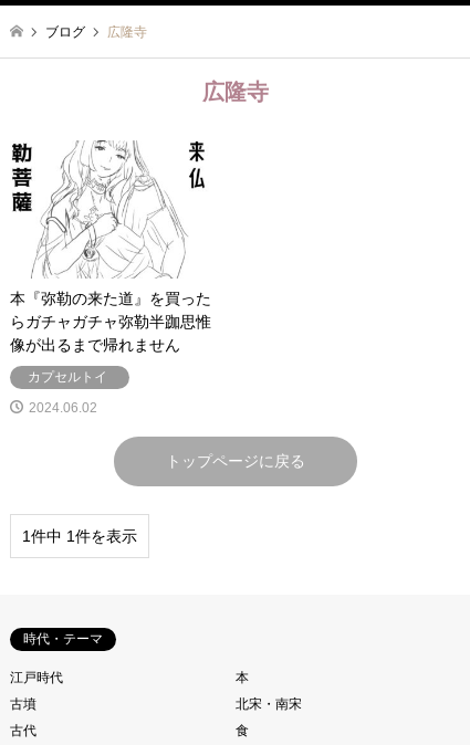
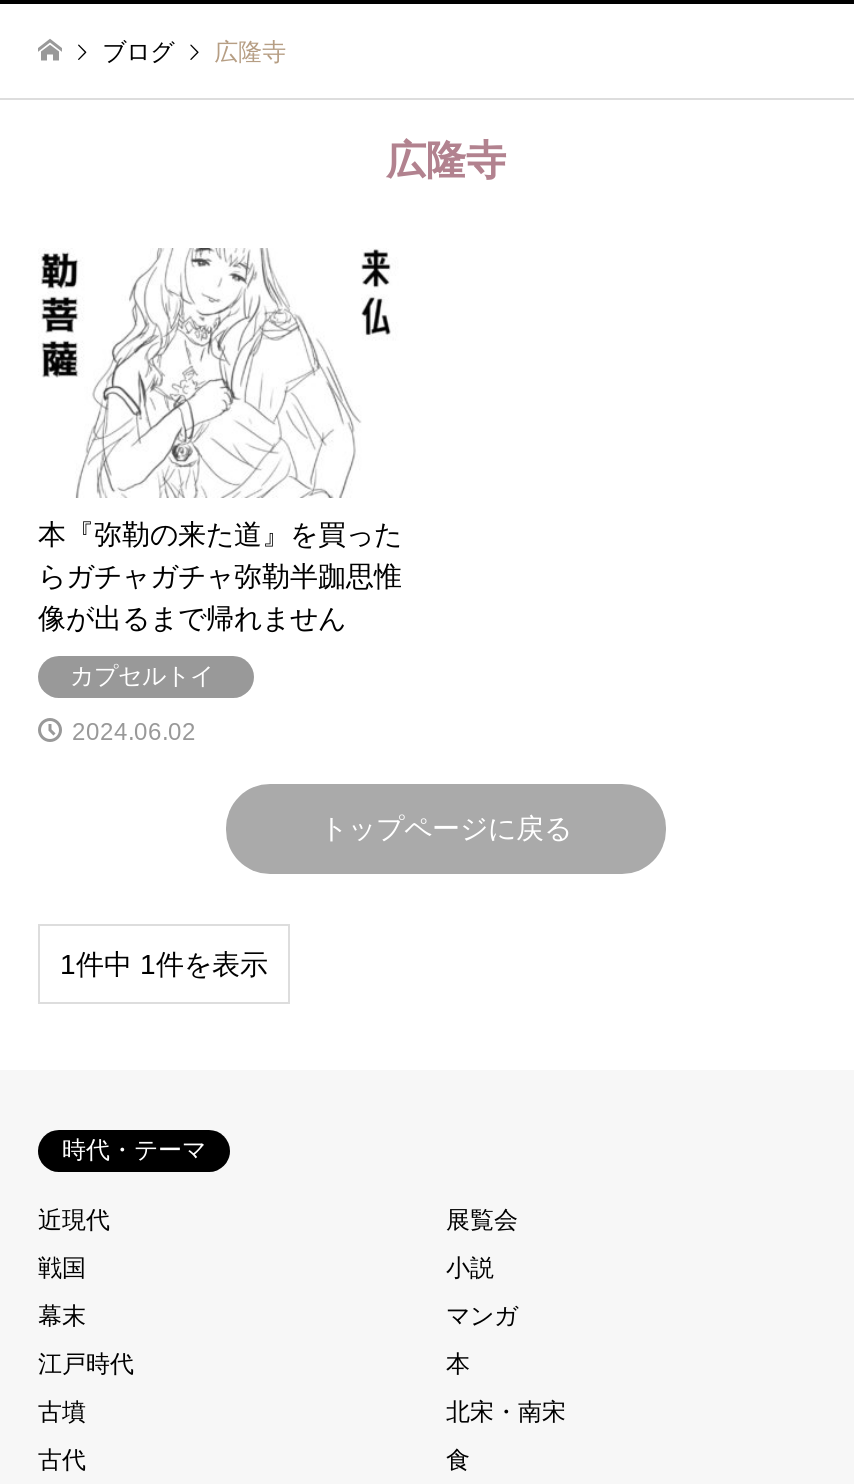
none -> [38,1206,518,1330] 近現代 | 展覧会 | 戦国 | 小説 | 幕末 | マンガ

